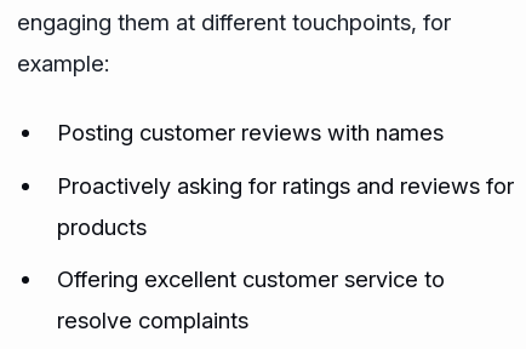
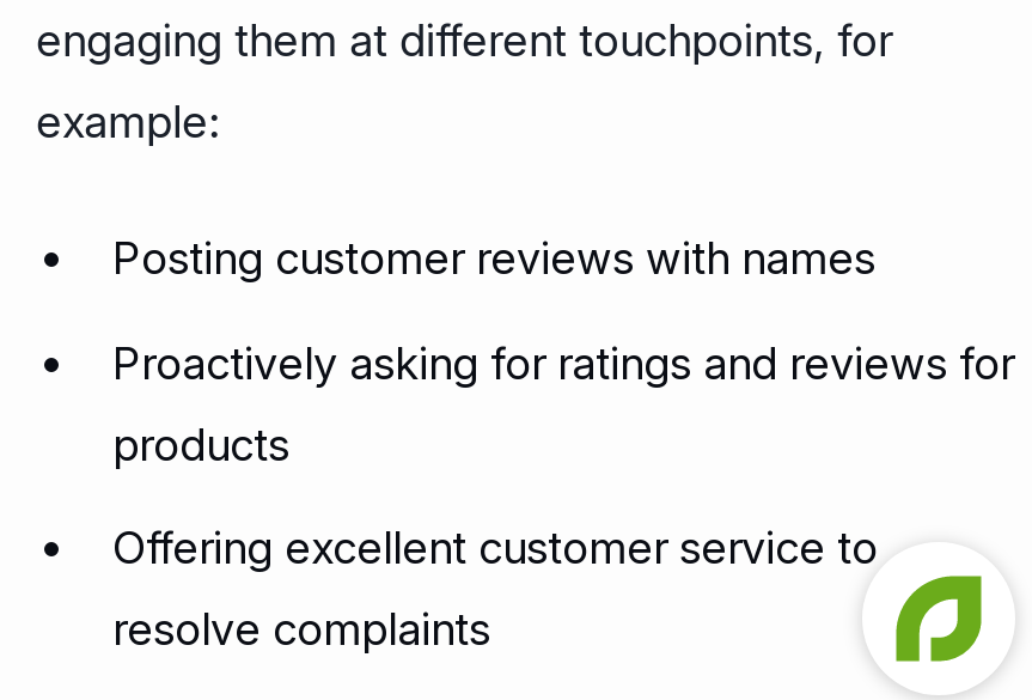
none -> [893,573,984,664] [image]

